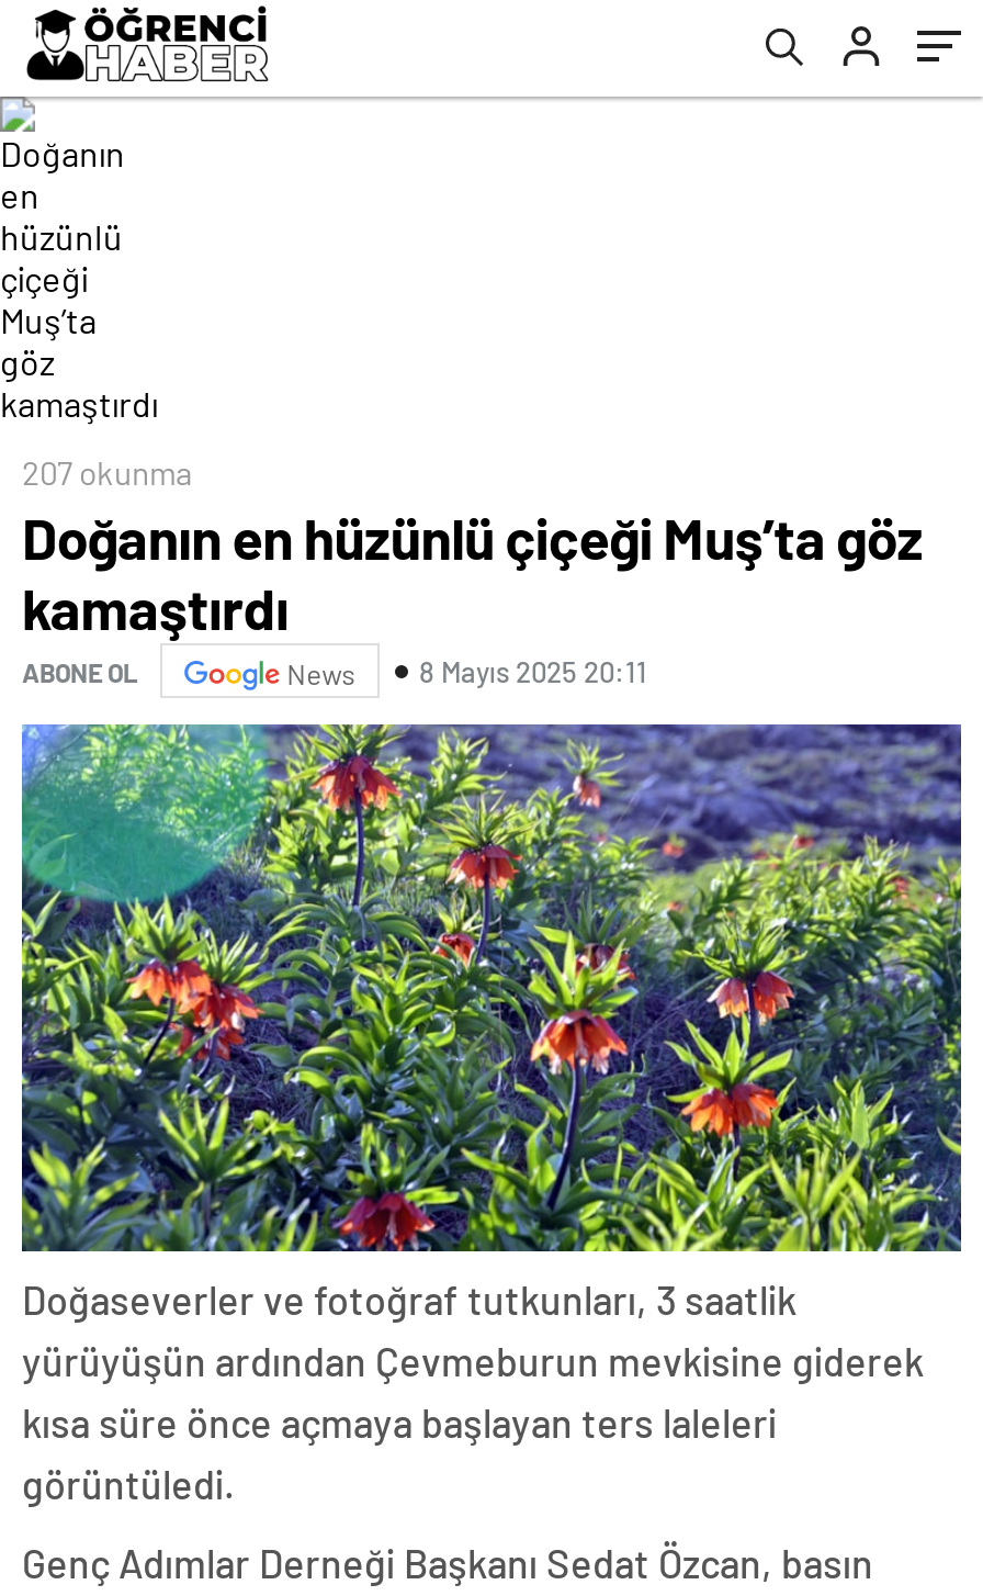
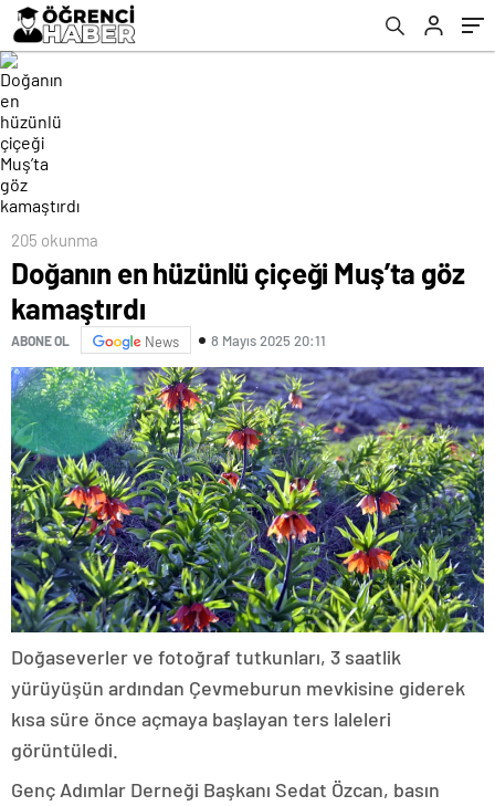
[22,452,193,492] 207 okunma -> [11,230,98,250] 205 okunma

